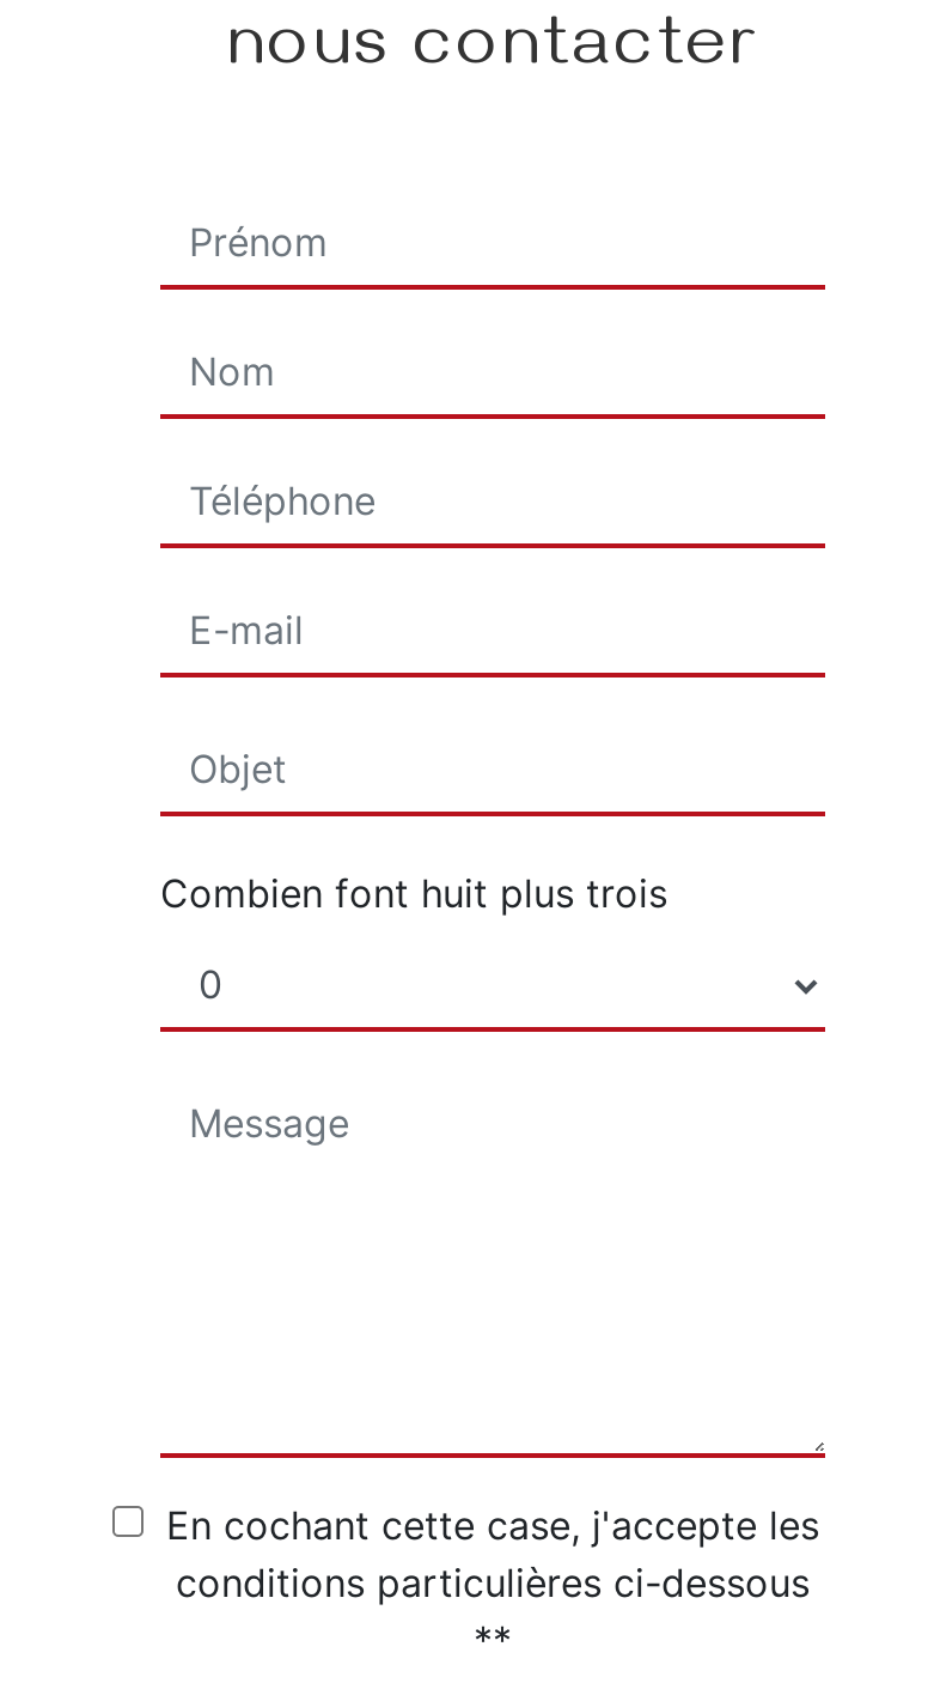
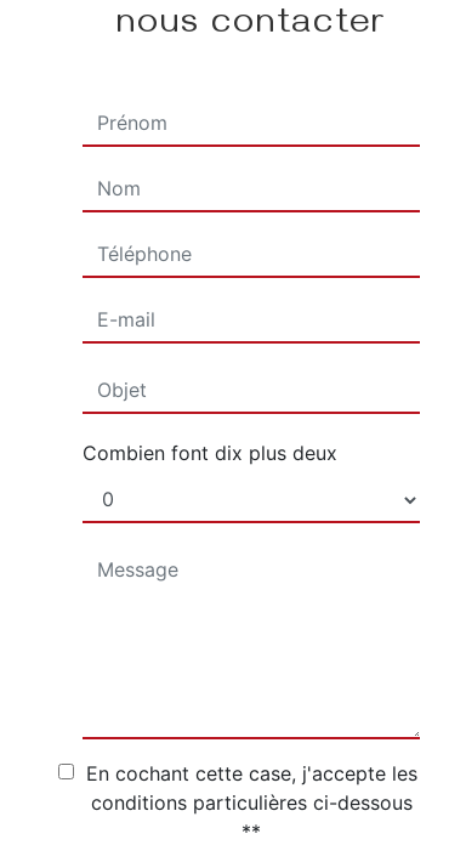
[160,868,667,916] Combien font huit plus trois -> [83,440,337,465] Combien font dix plus deux

